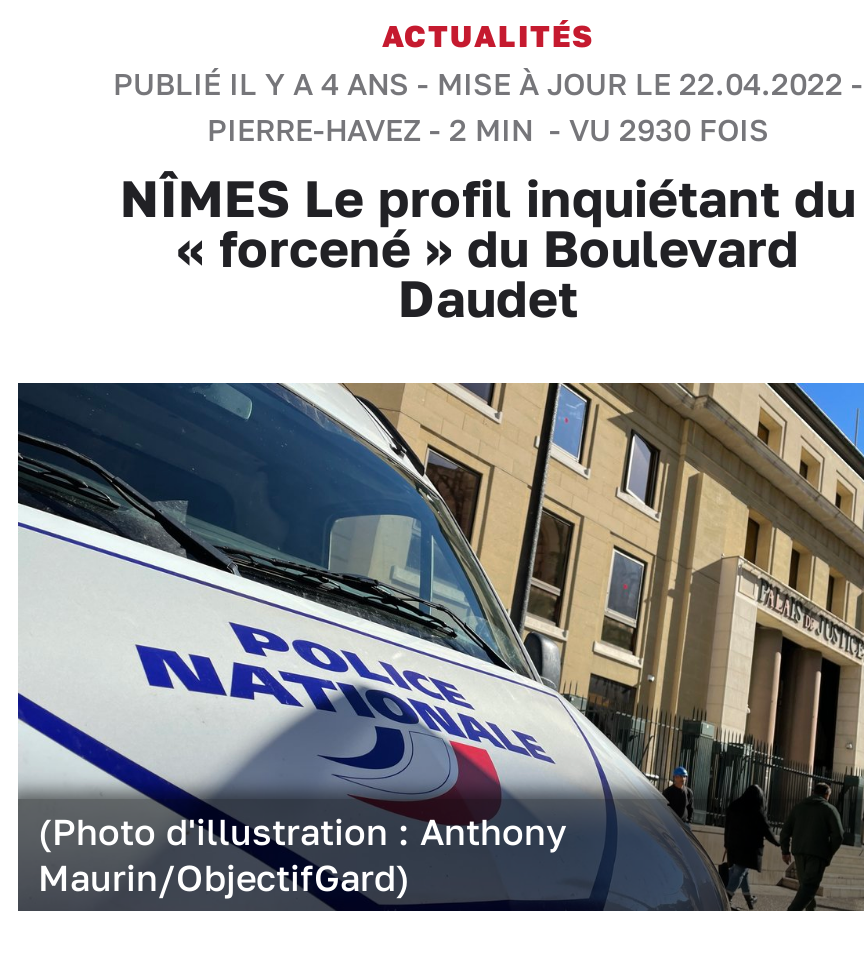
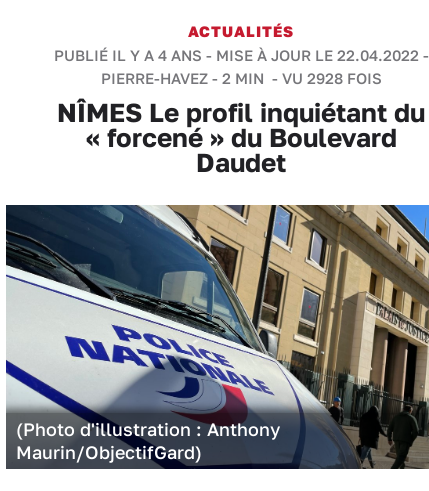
[207,111,769,147] PIERRE-HAVEZ - 2 MIN - VU 2930 FOIS -> [100,69,381,87] PIERRE-HAVEZ - 2 MIN - VU 2928 FOIS

